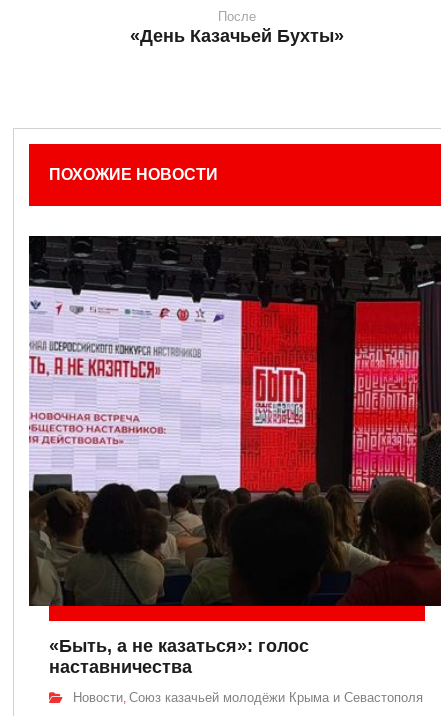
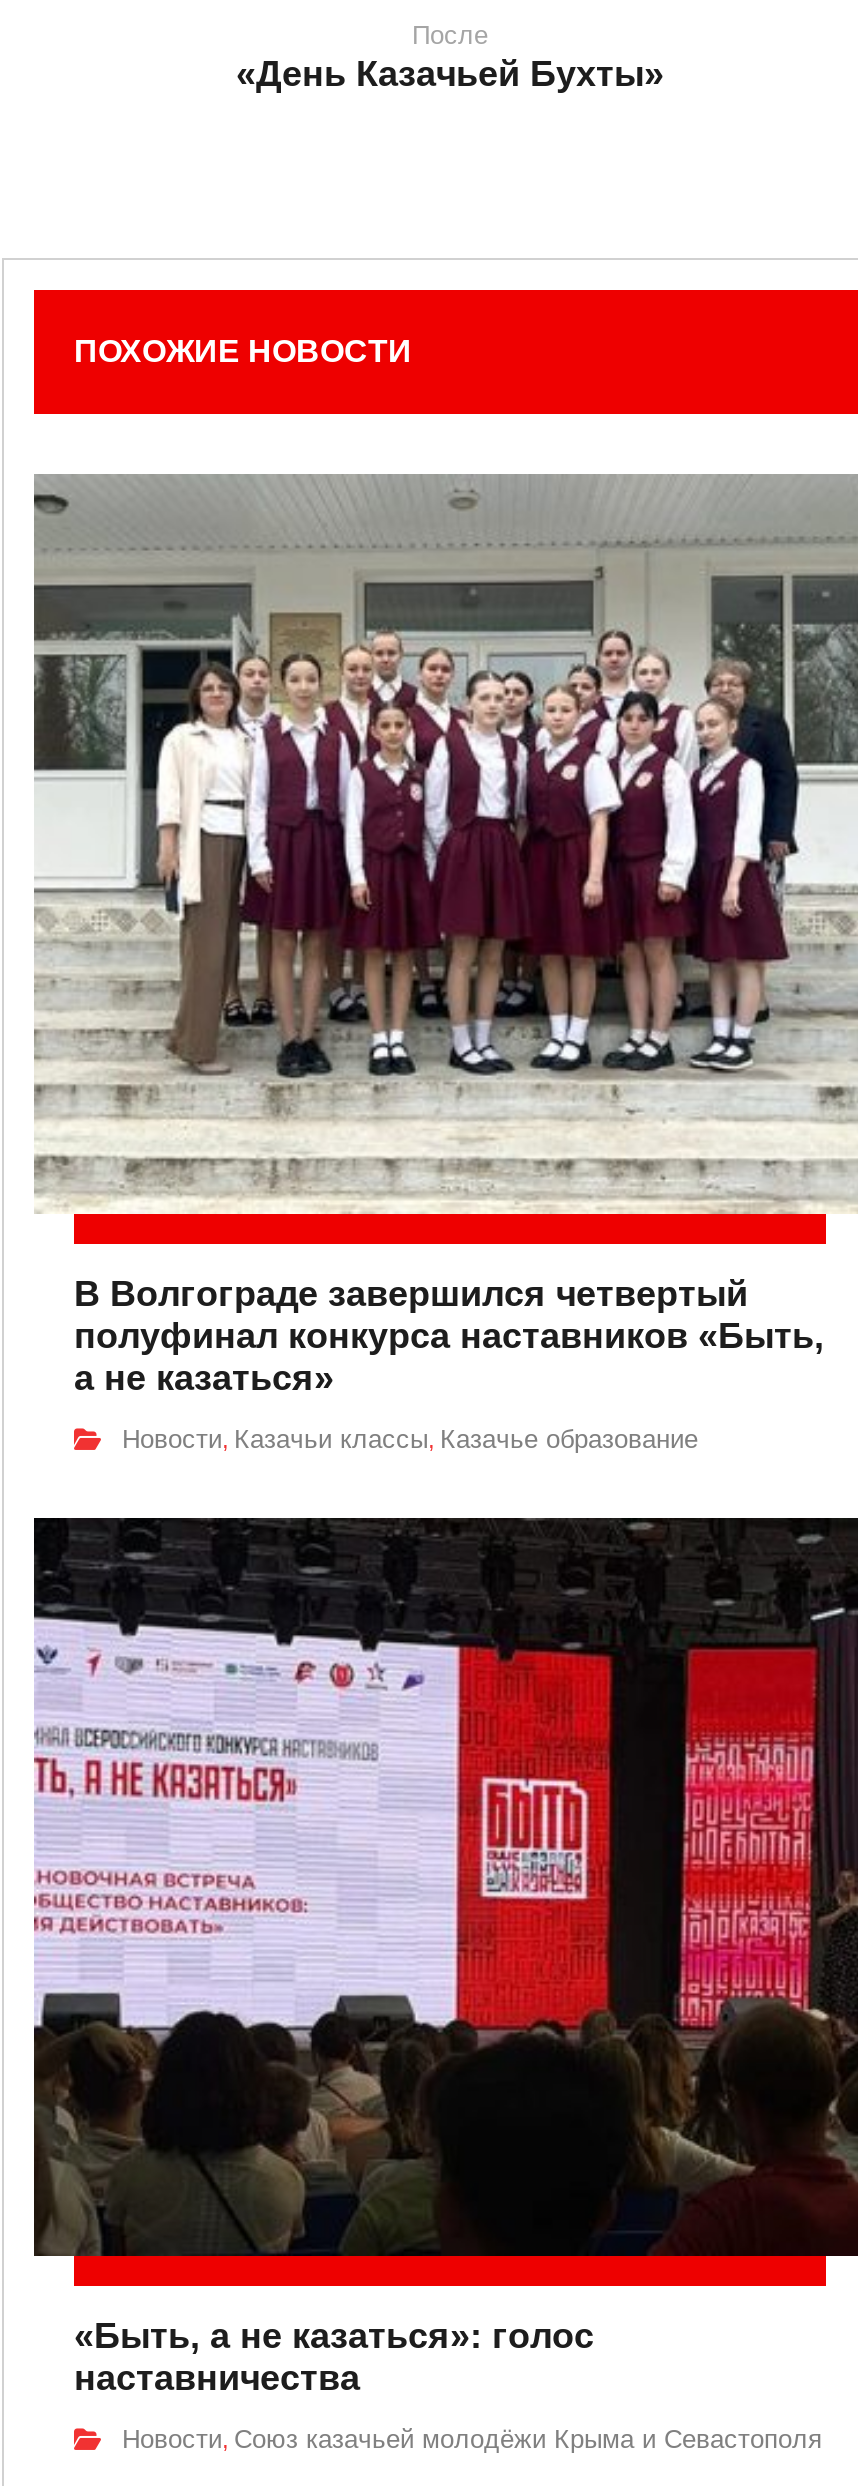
none -> [32,475,852,1453] [image] | В Волгограде завершился четвертый | полуфинал конкурса наставников «Быть, | а не казаться» | Новости, Казачьи классы, Казачье образование

